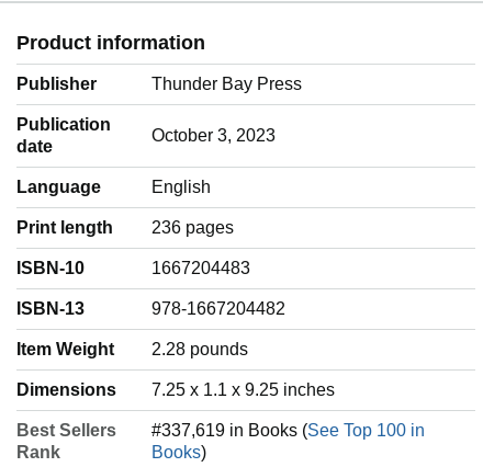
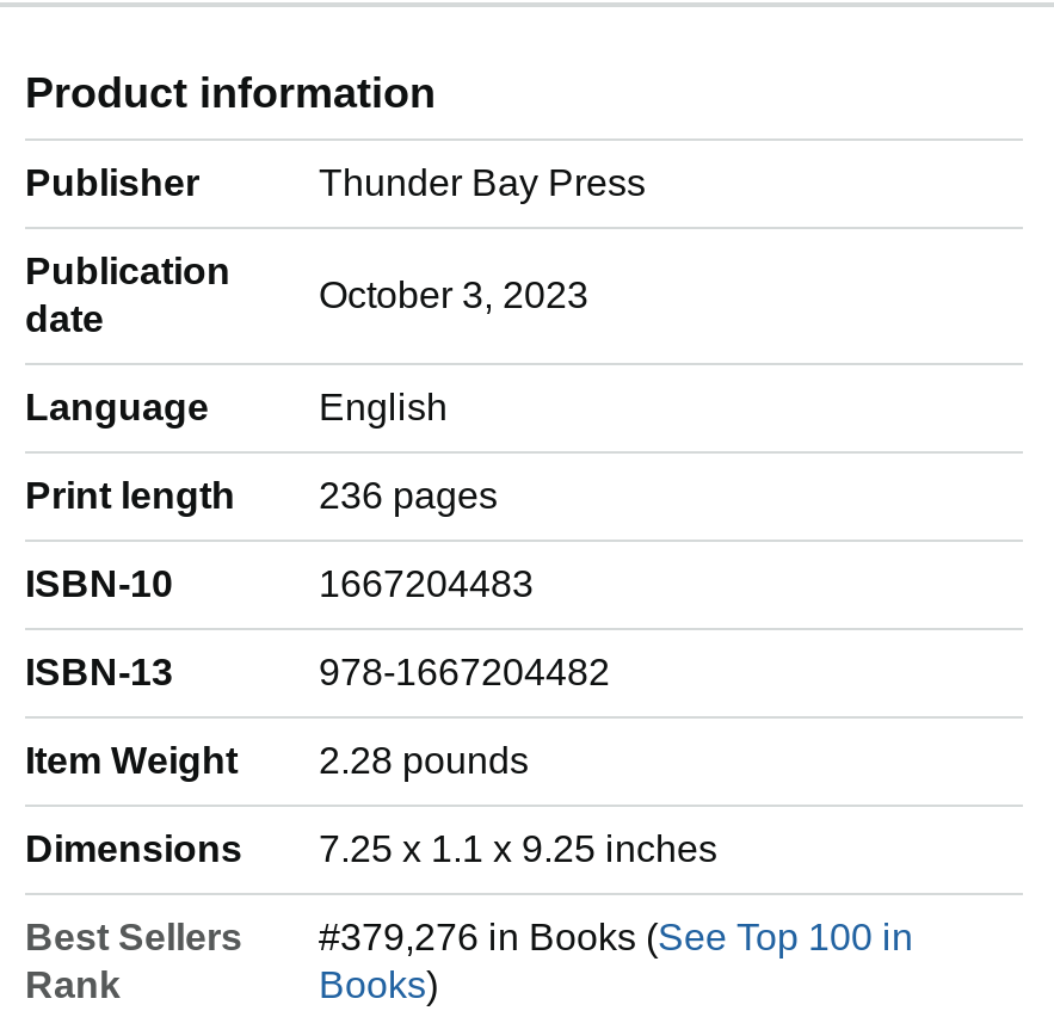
[151,421,425,439] #337,619 in Books (See Top 100 in -> [319,916,913,957] #379,276 in Books (See Top 100 in

